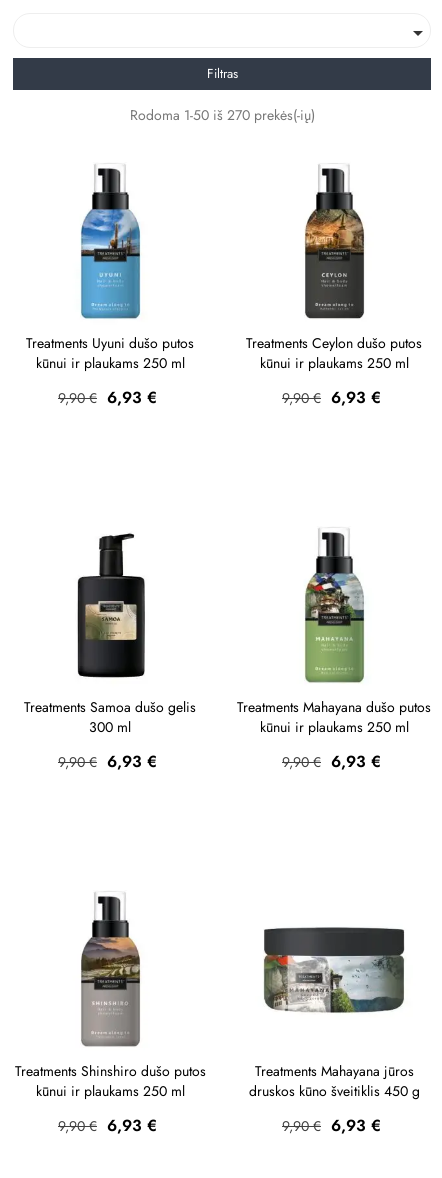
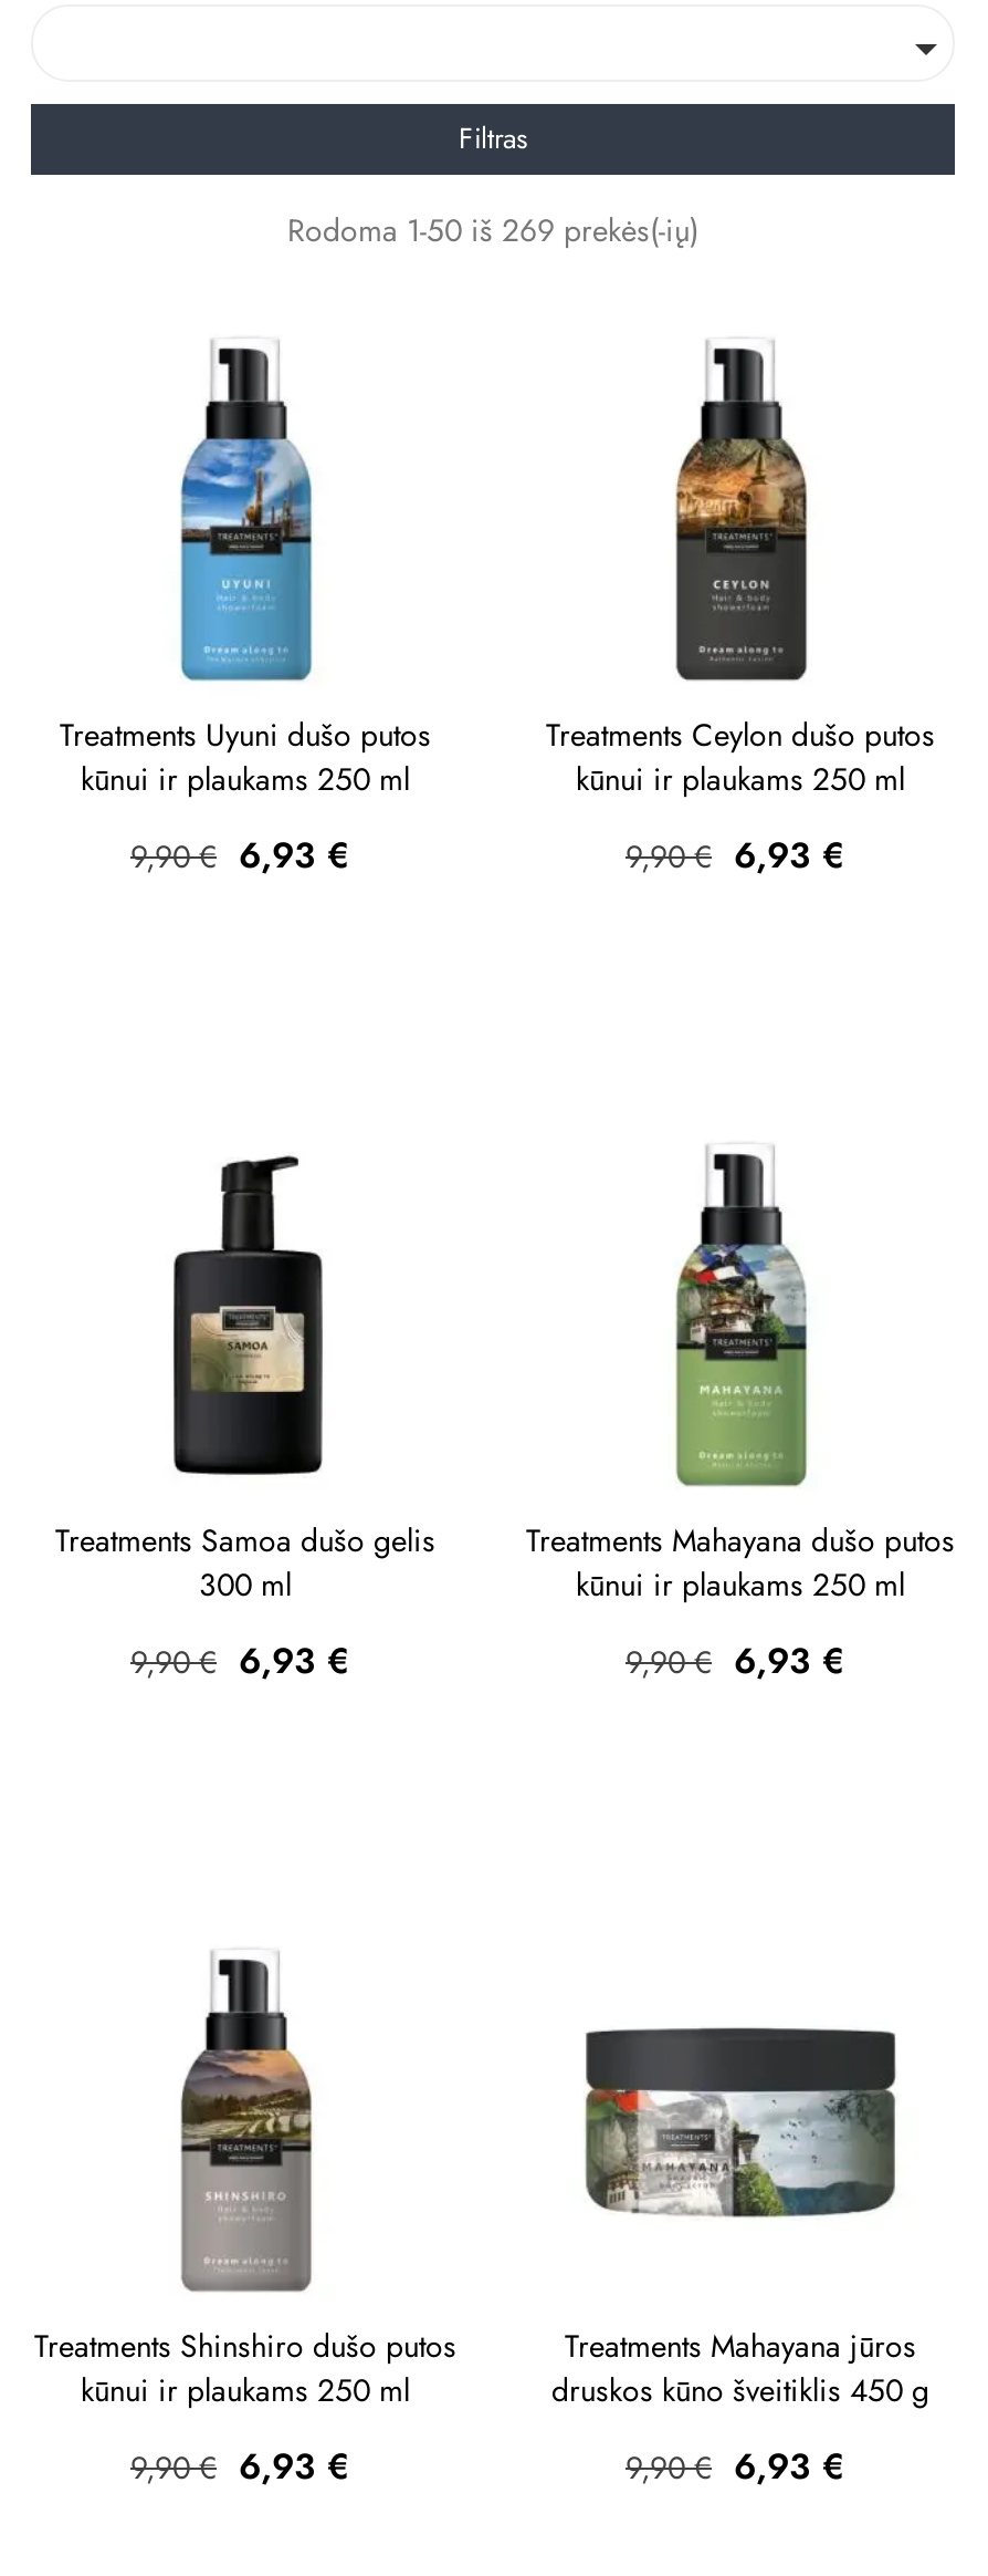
[129,105,314,125] Rodoma 1-50 iš 270 prekės(-ių) -> [287,209,698,253] Rodoma 1-50 iš 269 prekės(-ių)

